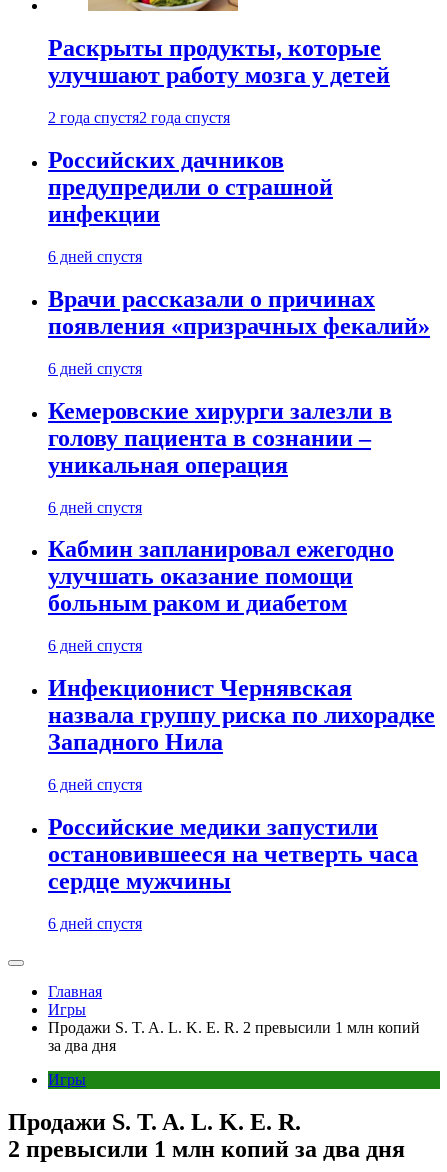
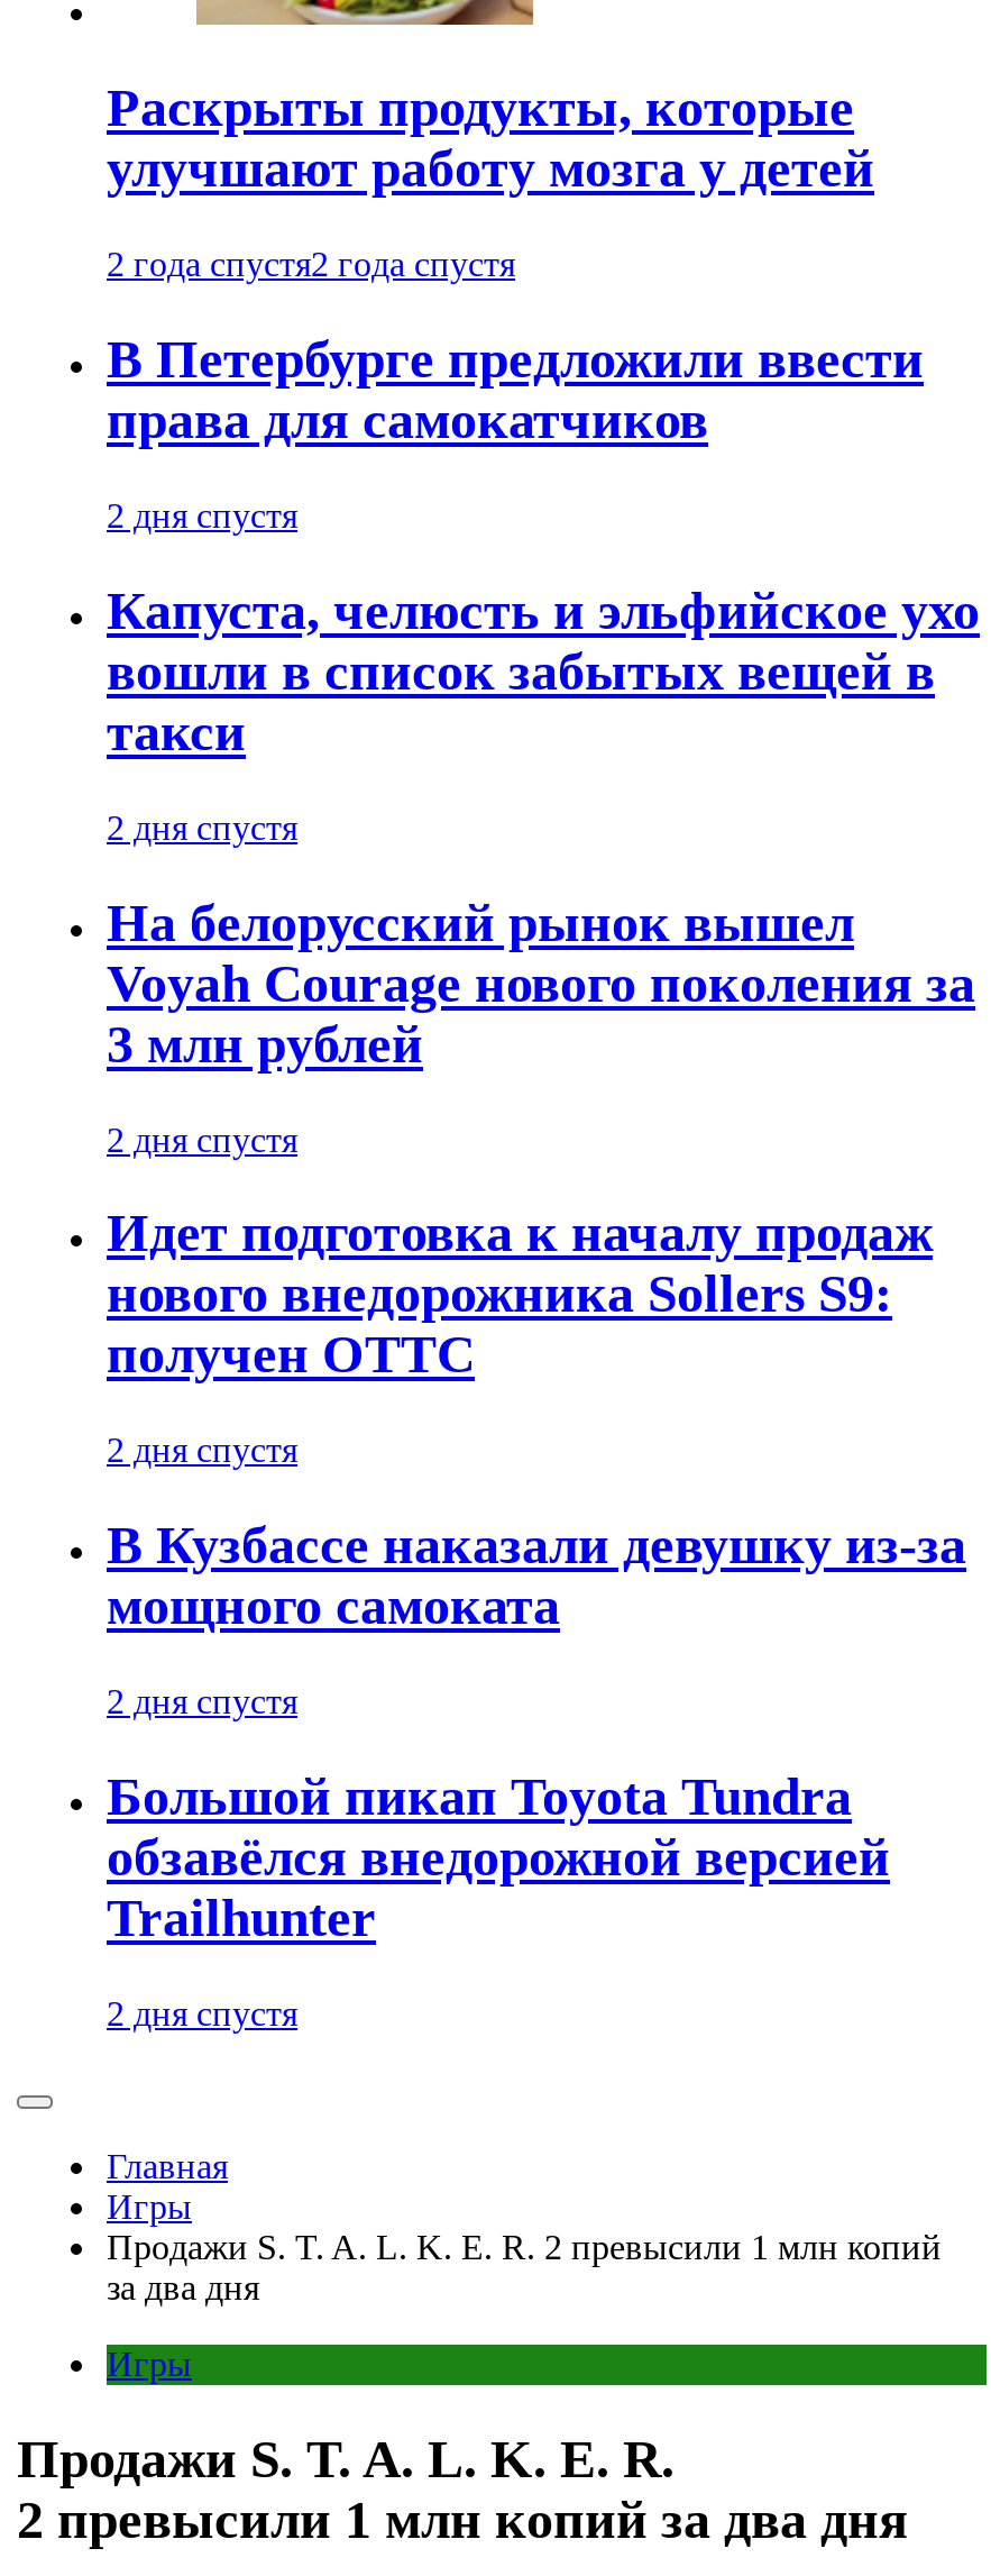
[48,147,333,227] Российских дачников | предупредили о страшной | инфекции -> [107,330,924,449] В Петербурге предложили ввести | права для самокатчиков
[48,248,142,265] 6 дней спустя -> [107,496,297,534] 2 дня спустя
[48,286,430,339] Врачи рассказали о причинах | появления «призрачных фекалий» -> [107,581,980,761] Капуста, челюсть и эльфийское ухо | вошли в список забытых вещей в | такси
[48,360,142,377] 6 дней спустя -> [107,808,297,846] 2 дня спустя
[48,398,392,478] Кемеровские хирурги залезли в | голову пациента в сознании – | уникальная операция -> [107,893,975,1073] На белорусский рынок вышел | Voyah Courage нового поколения за | 3 млн рублей
[48,499,142,516] 6 дней спустя -> [107,1120,297,1158] 2 дня спустя
[48,536,394,616] Кабмин запланировал ежегодно | улучшать оказание помощи | больным раком и диабетом -> [107,1205,933,1385] Идет подготовка к началу продаж | нового внедорожника Sollers S9: | получен ОТТС
[48,637,142,654] 6 дней спустя -> [107,1432,297,1470] 2 дня спустя
[48,675,435,755] Инфекционист Чернявская | назвала группу риска по лихорадке | Западного Нила -> [107,1517,966,1636] В Кузбассе наказали девушку из-за | мощного самоката
[48,776,142,793] 6 дней спустя -> [107,1683,297,1721] 2 дня спустя
[48,814,418,894] Российские медики запустили | остановившееся на четверть часа | сердце мужчины -> [107,1768,890,1947] Большой пикап Toyota Tundra | обзавёлся внедорожной версией | Trailhunter
[48,915,142,932] 6 дней спустя -> [107,1994,297,2033] 2 дня спустя

